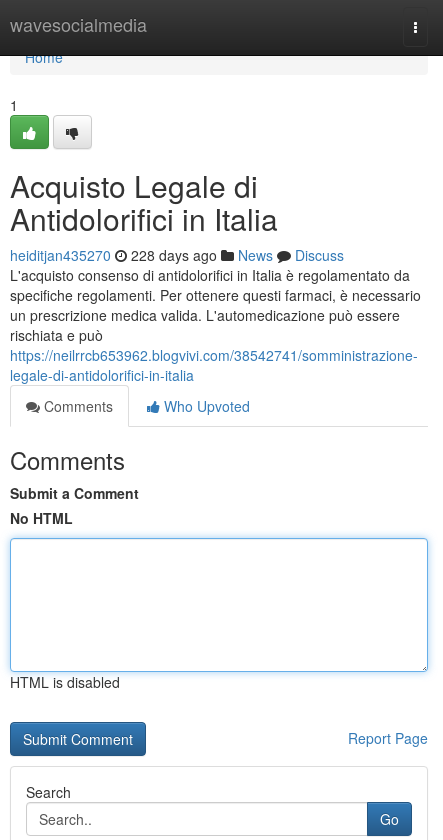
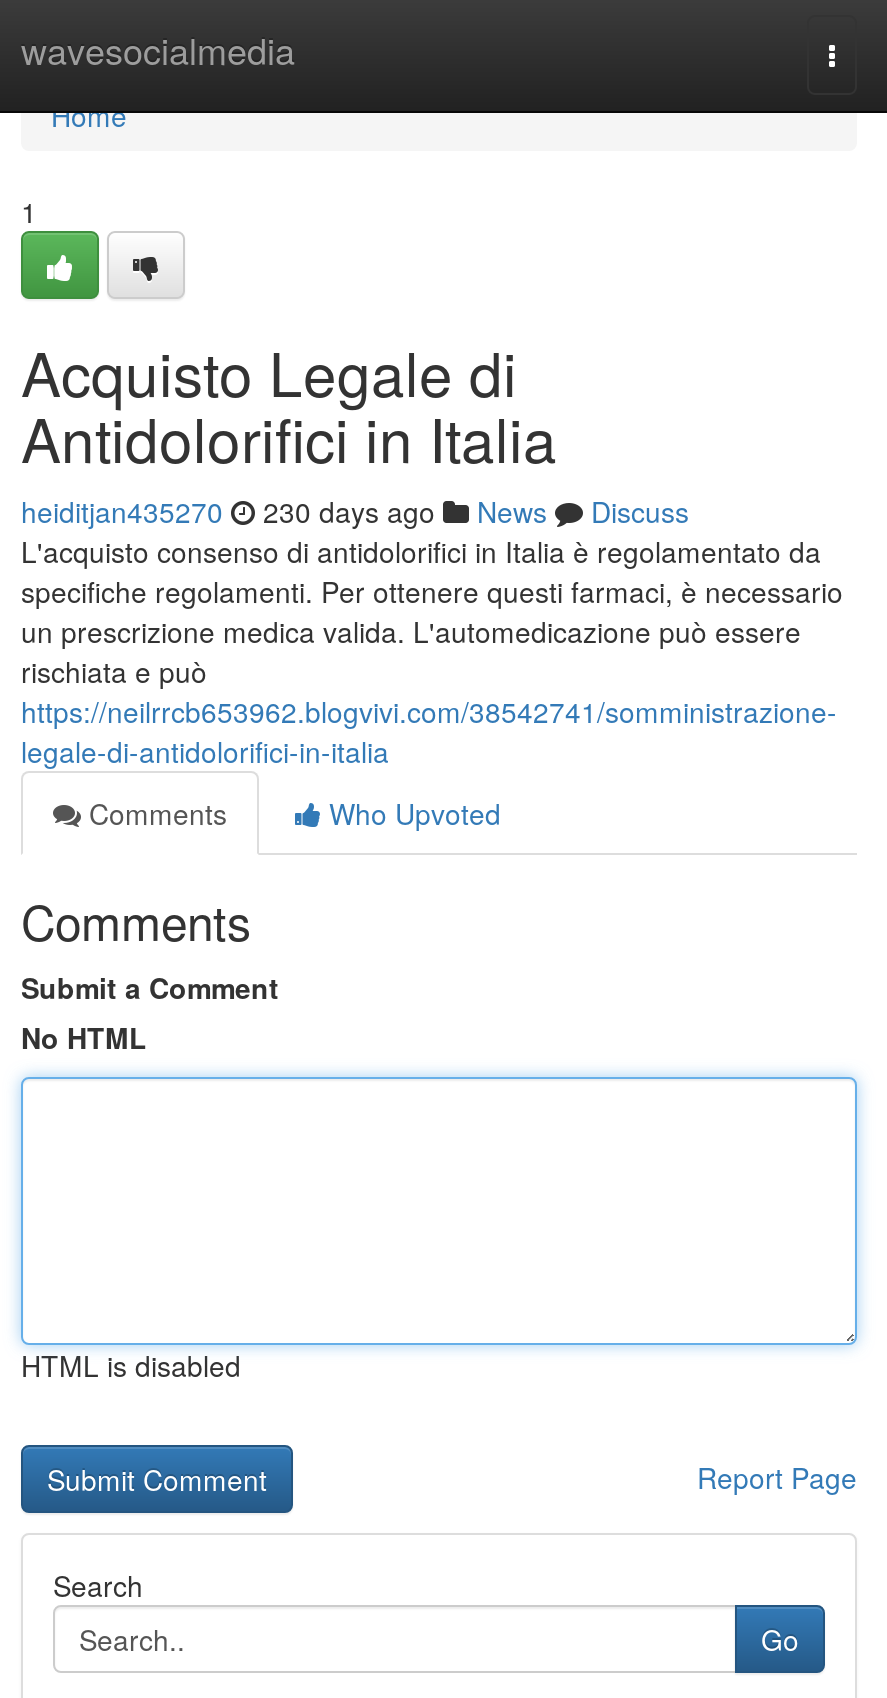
[10,245,344,265] heiditjan435270 228 days ago News Discuss -> [21,491,689,531] heiditjan435270 230 days ago News Discuss

